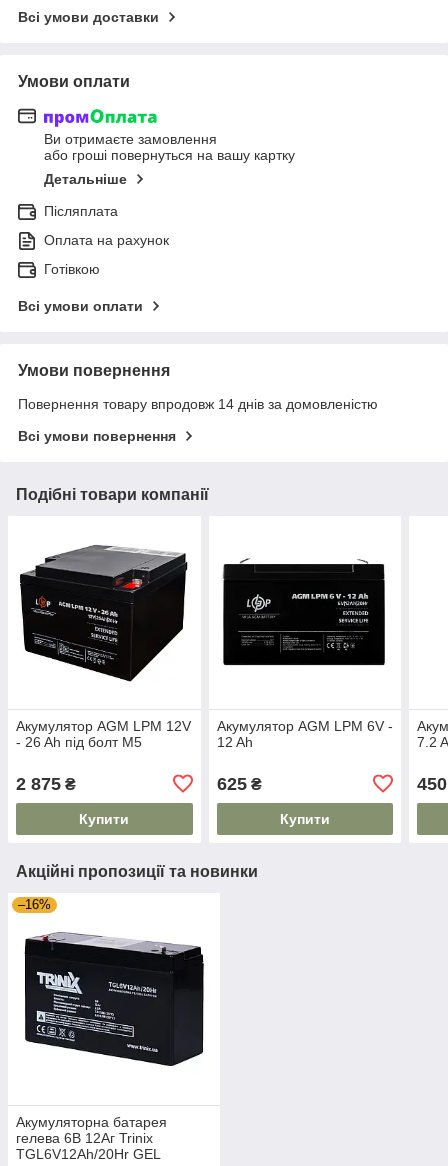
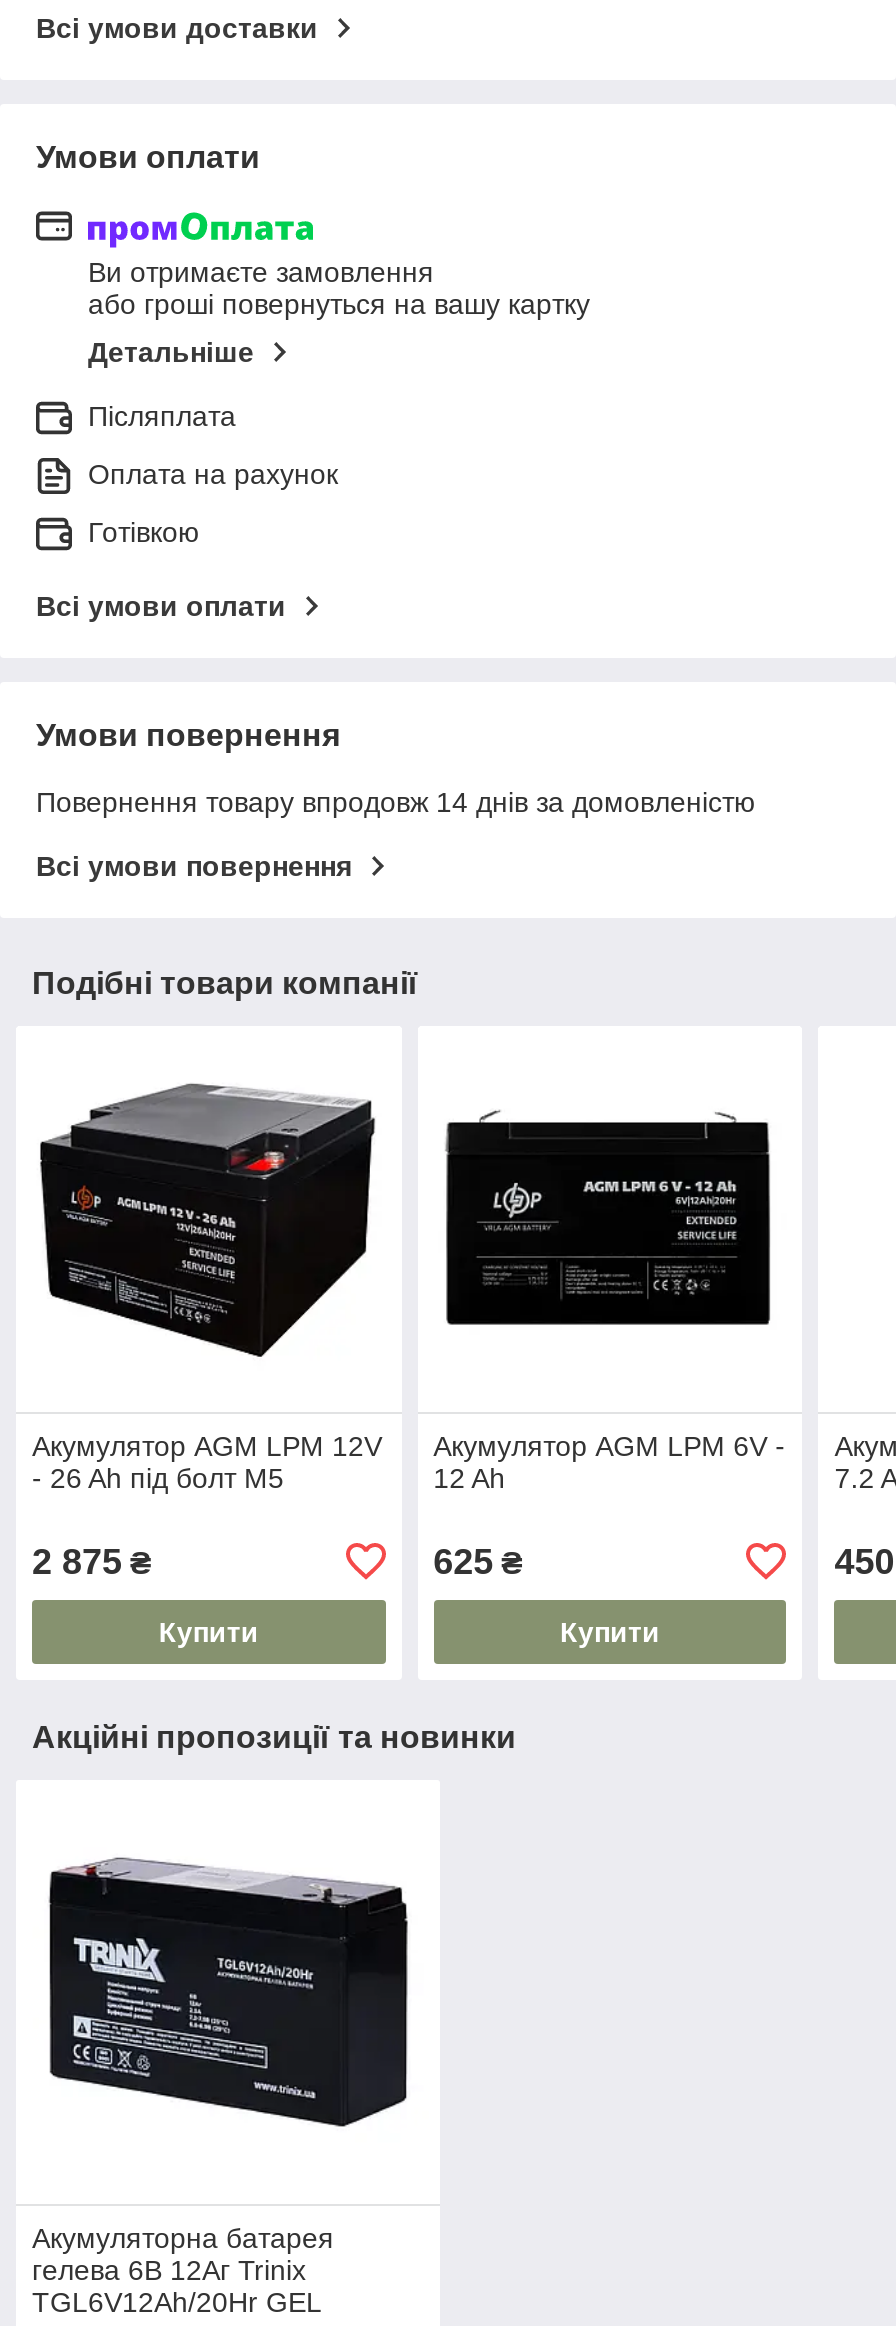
[18,897,51,912] –16% -> none

